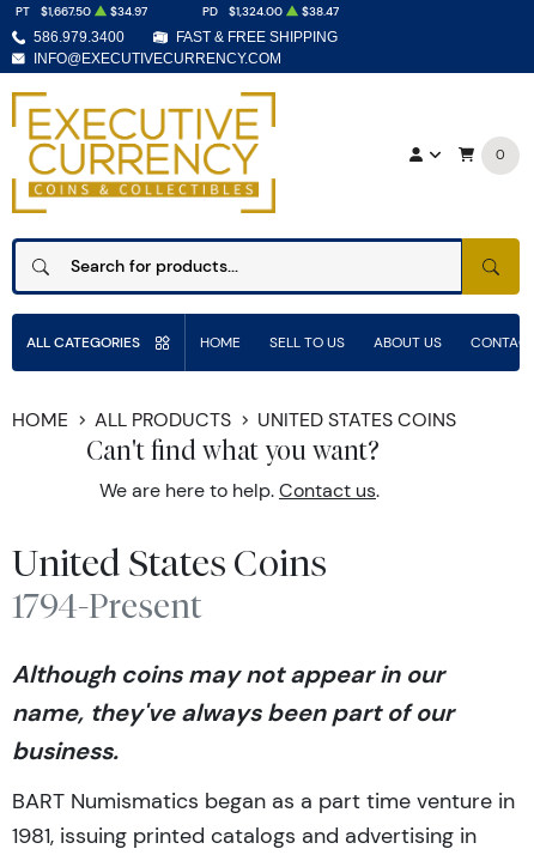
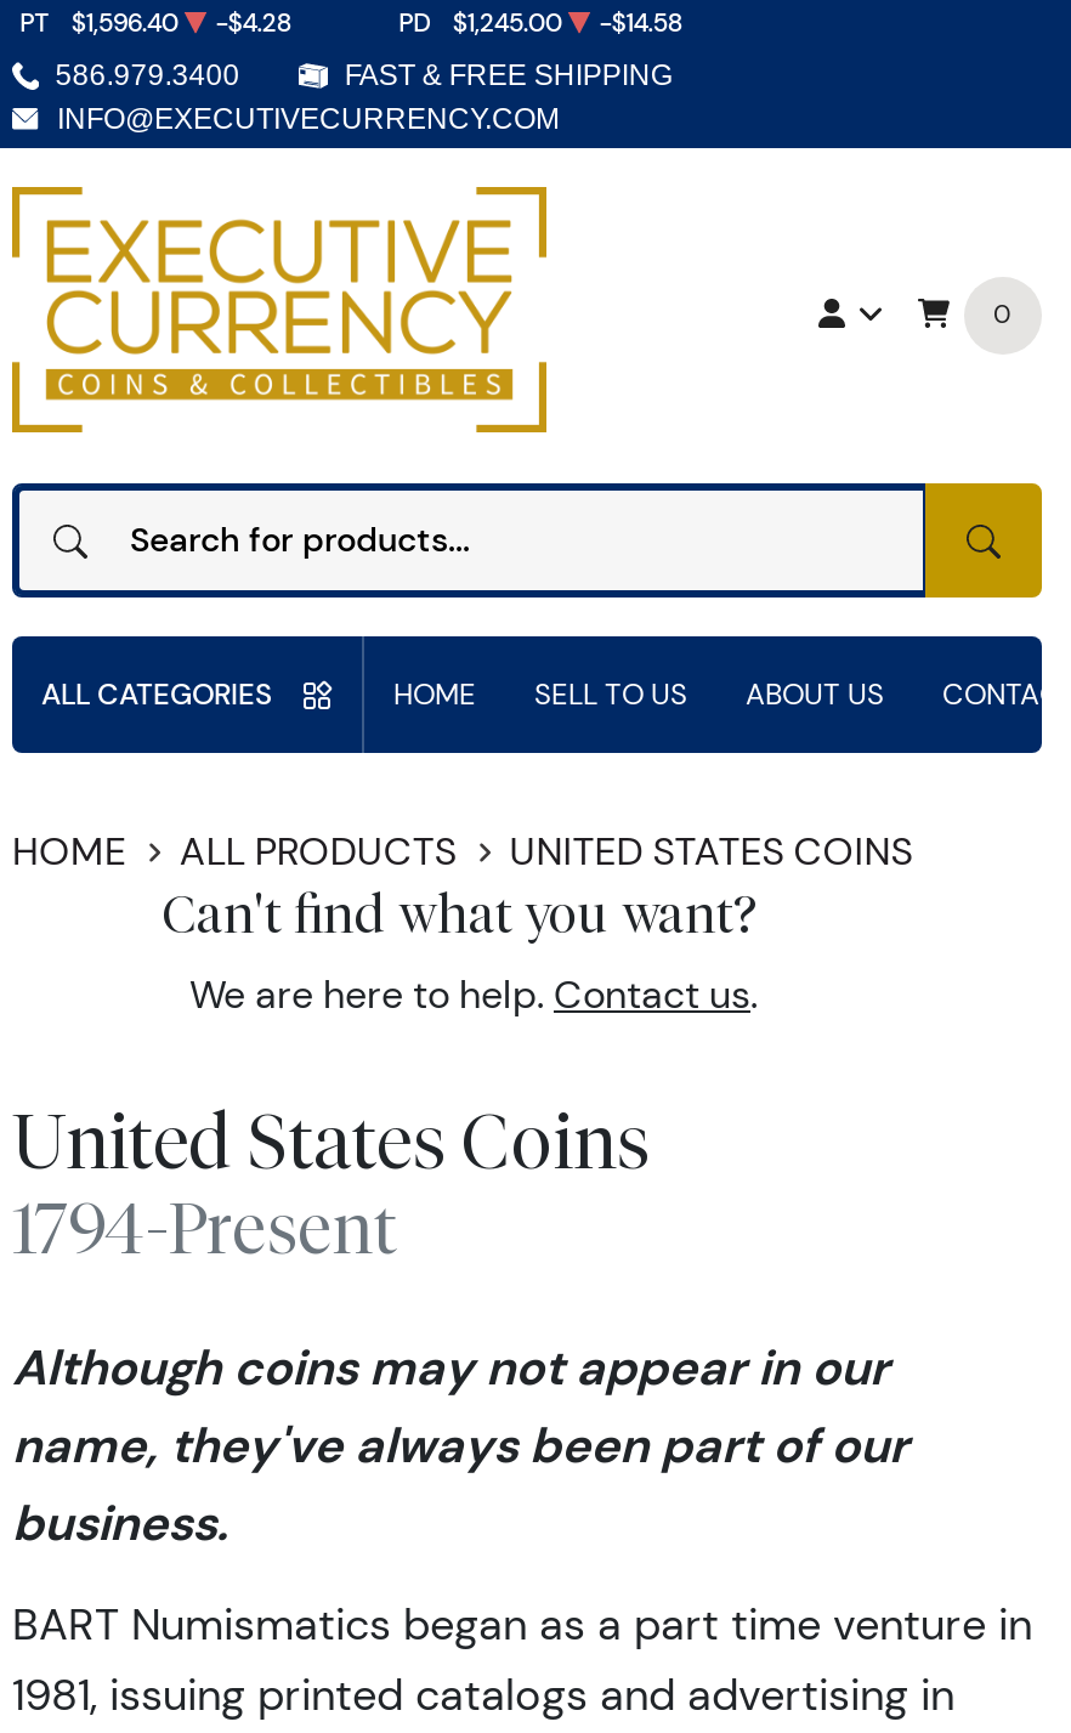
[41,3,91,19] $1,667.50 -> [71,7,178,39] $1,596.40
[110,3,147,19] $34.97 -> [216,7,291,39] -$4.28
[229,3,283,19] $1,324.00 -> [453,7,562,39] $1,245.00
[301,3,339,19] $38.47 -> [599,7,682,39] -$14.58

